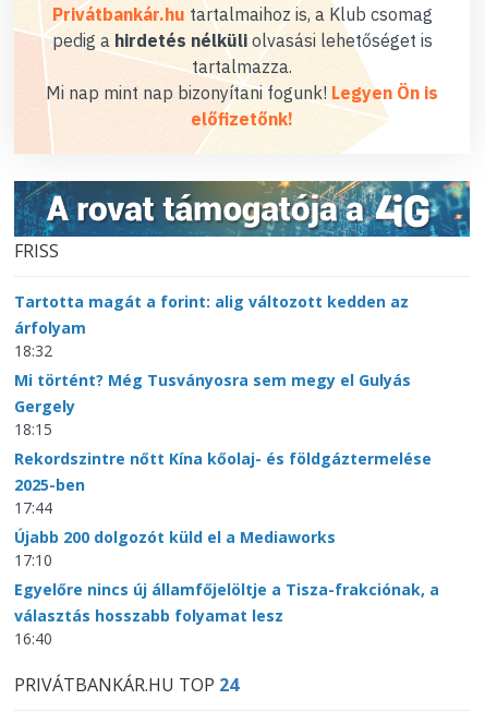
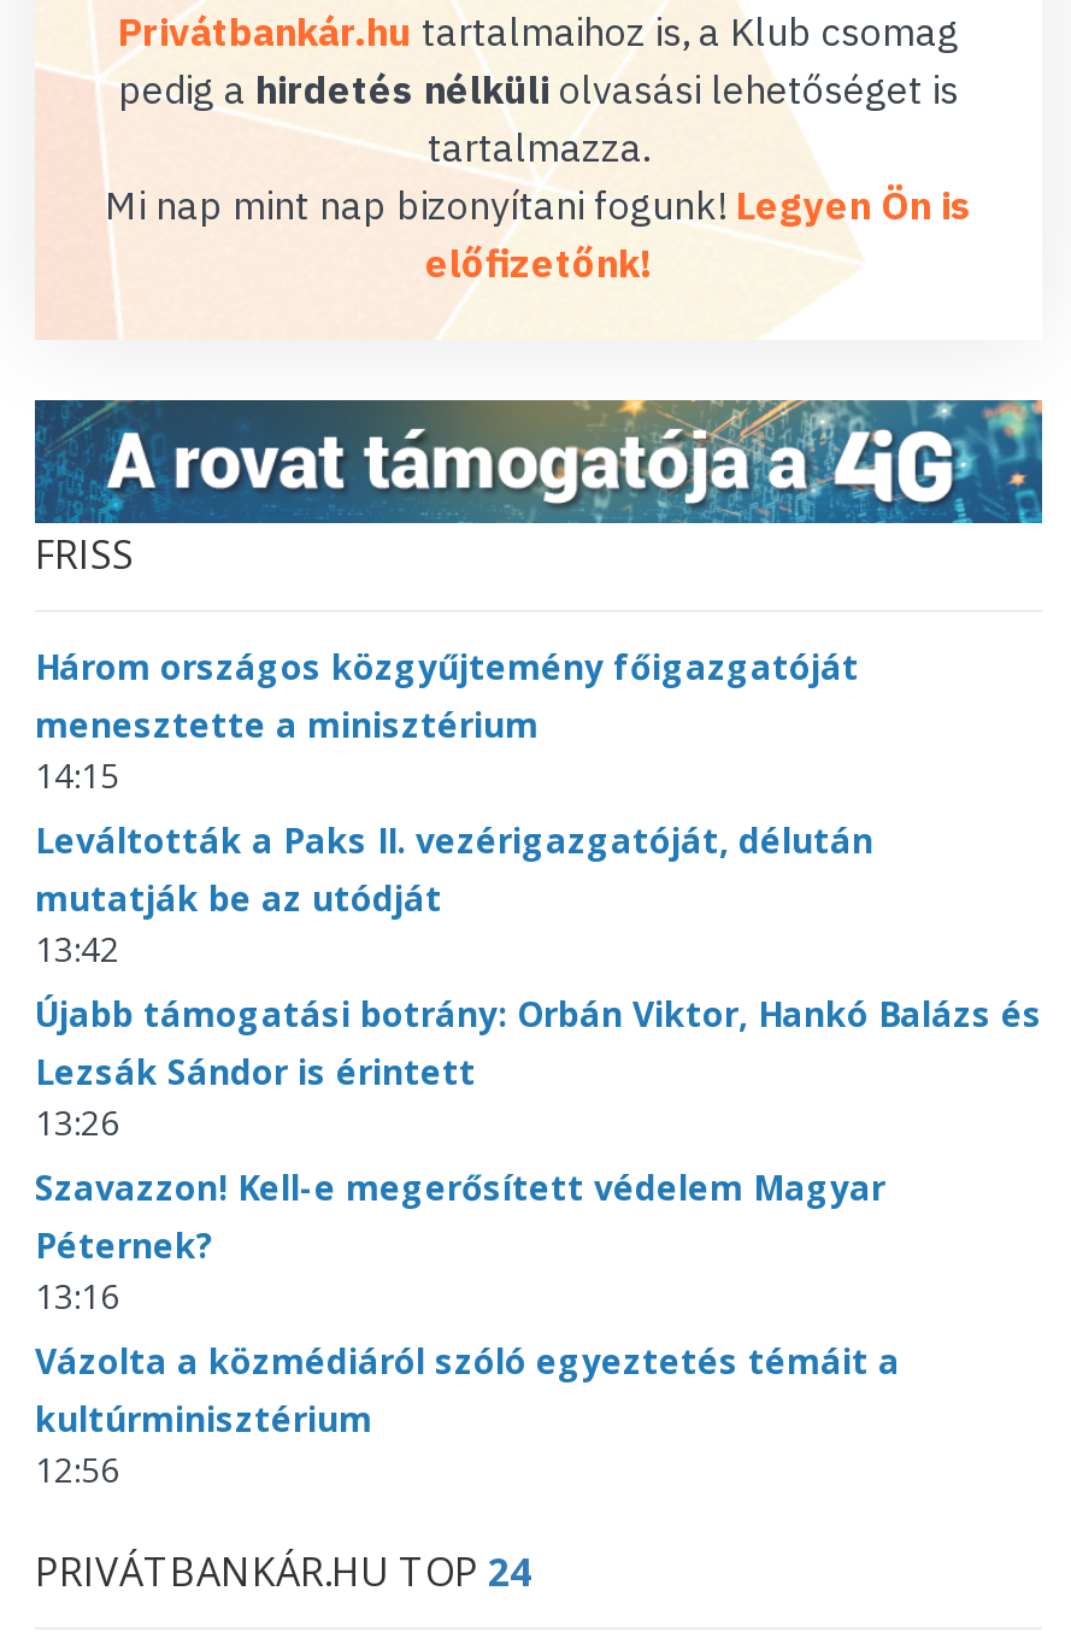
[14,292,439,649] Tartotta magát a forint: alig változott kedden az | árfolyam | 18:32 | Mi történt? Még Tusványosra sem megy el Gulyás | Gergely | 18:15 | Rekordszintre nőtt Kína kőolaj- és földgáztermelése | 2025-ben | 17:44 | Újabb 200 dolgozót küld el a Mediaworks | 17:10 | Egyelőre nincs új államfőjelöltje a Tisza-frakciónak, a | választás hosszabb folyamat lesz | 16:40 -> [35,645,1042,1493] Három országos közgyűjtemény főigazgatóját | menesztette a minisztérium | 14:15 | Leváltották a Paks II. vezérigazgatóját, délután | mutatják be az utódját | 13:42 | Újabb támogatási botrány: Orbán Viktor, Hankó Balázs és | Lezsák Sándor is érintett | 13:26 | Szavazzon! Kell-e megerősített védelem Magyar | Péternek? | 13:16 | Vázolta a közmédiáról szóló egyeztetés témáit a | kultúrminisztérium | 12:56

